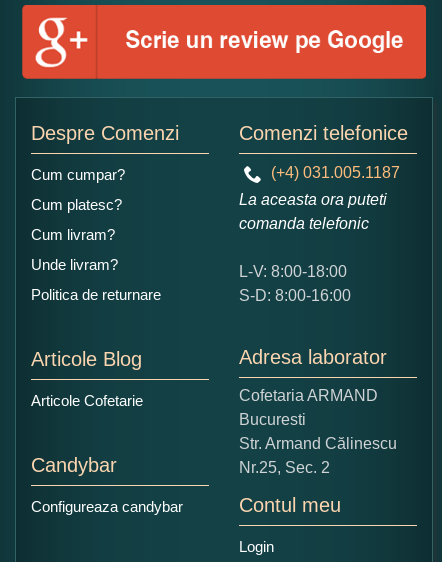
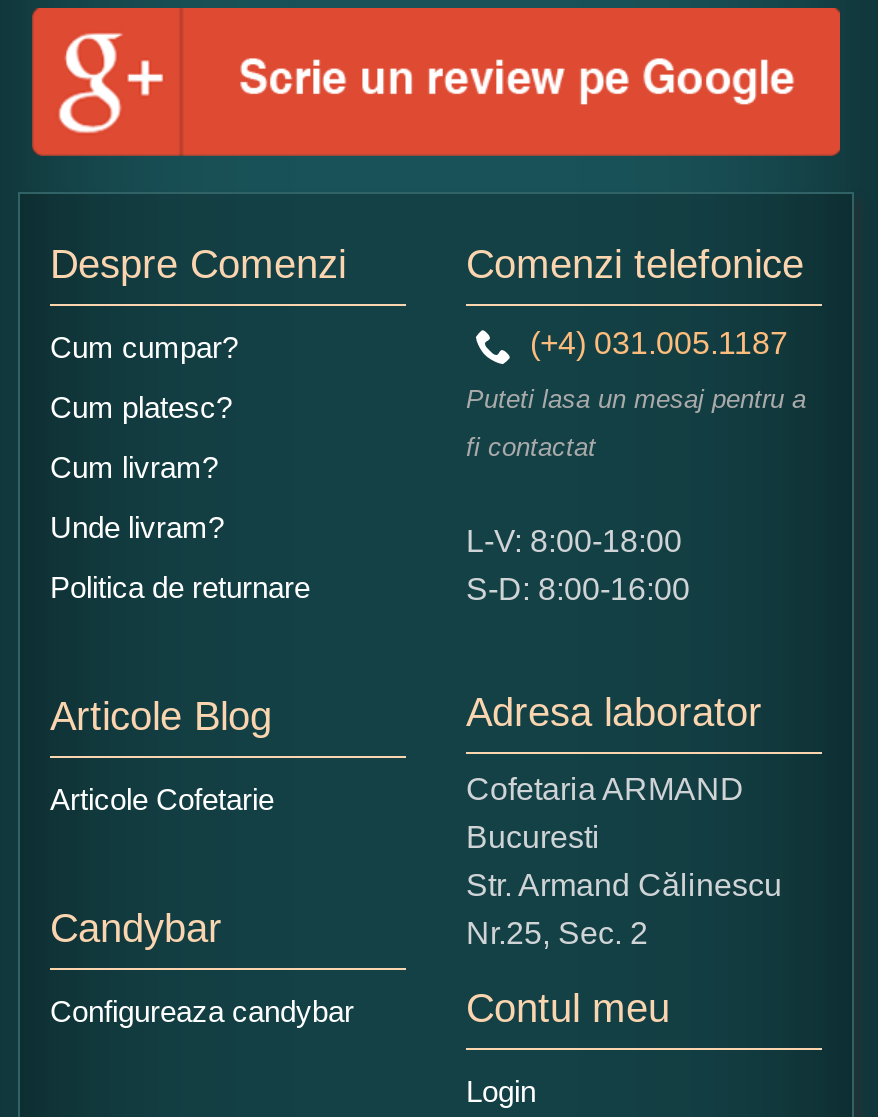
[239,191,387,232] La aceasta ora puteti | comanda telefonic -> [466,384,806,462] Puteti lasa un mesaj pentru a | fi contactat

